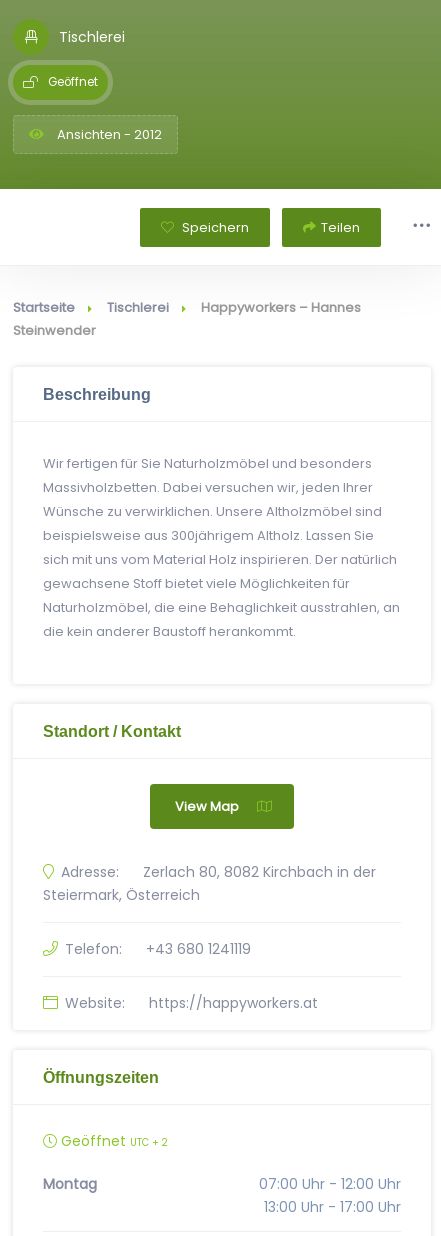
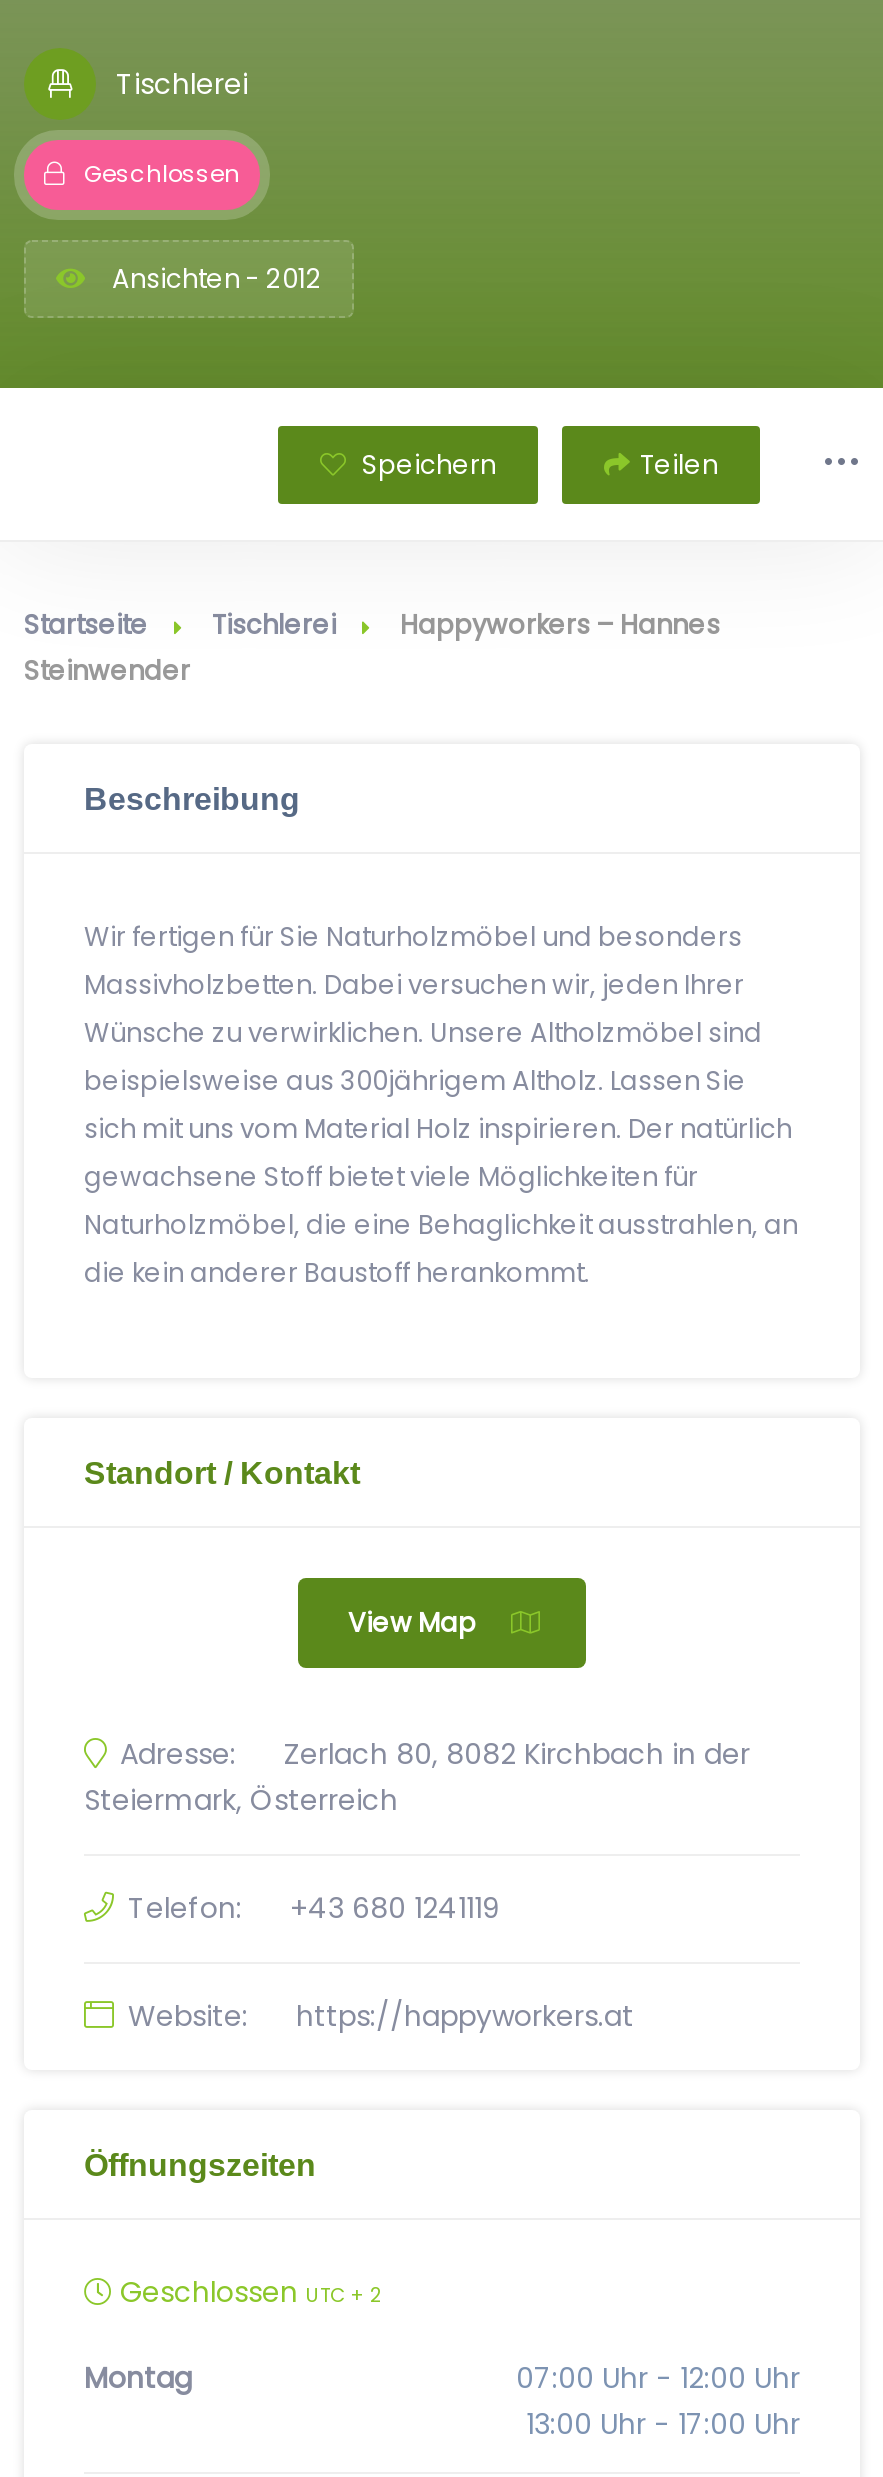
[48,74,98,90] Geöffnet -> [84,158,240,190] Geschlossen
[57,1131,168,1151] Geöffnet UTC + 2 -> [112,2272,382,2312] Geschlossen UTC + 2

